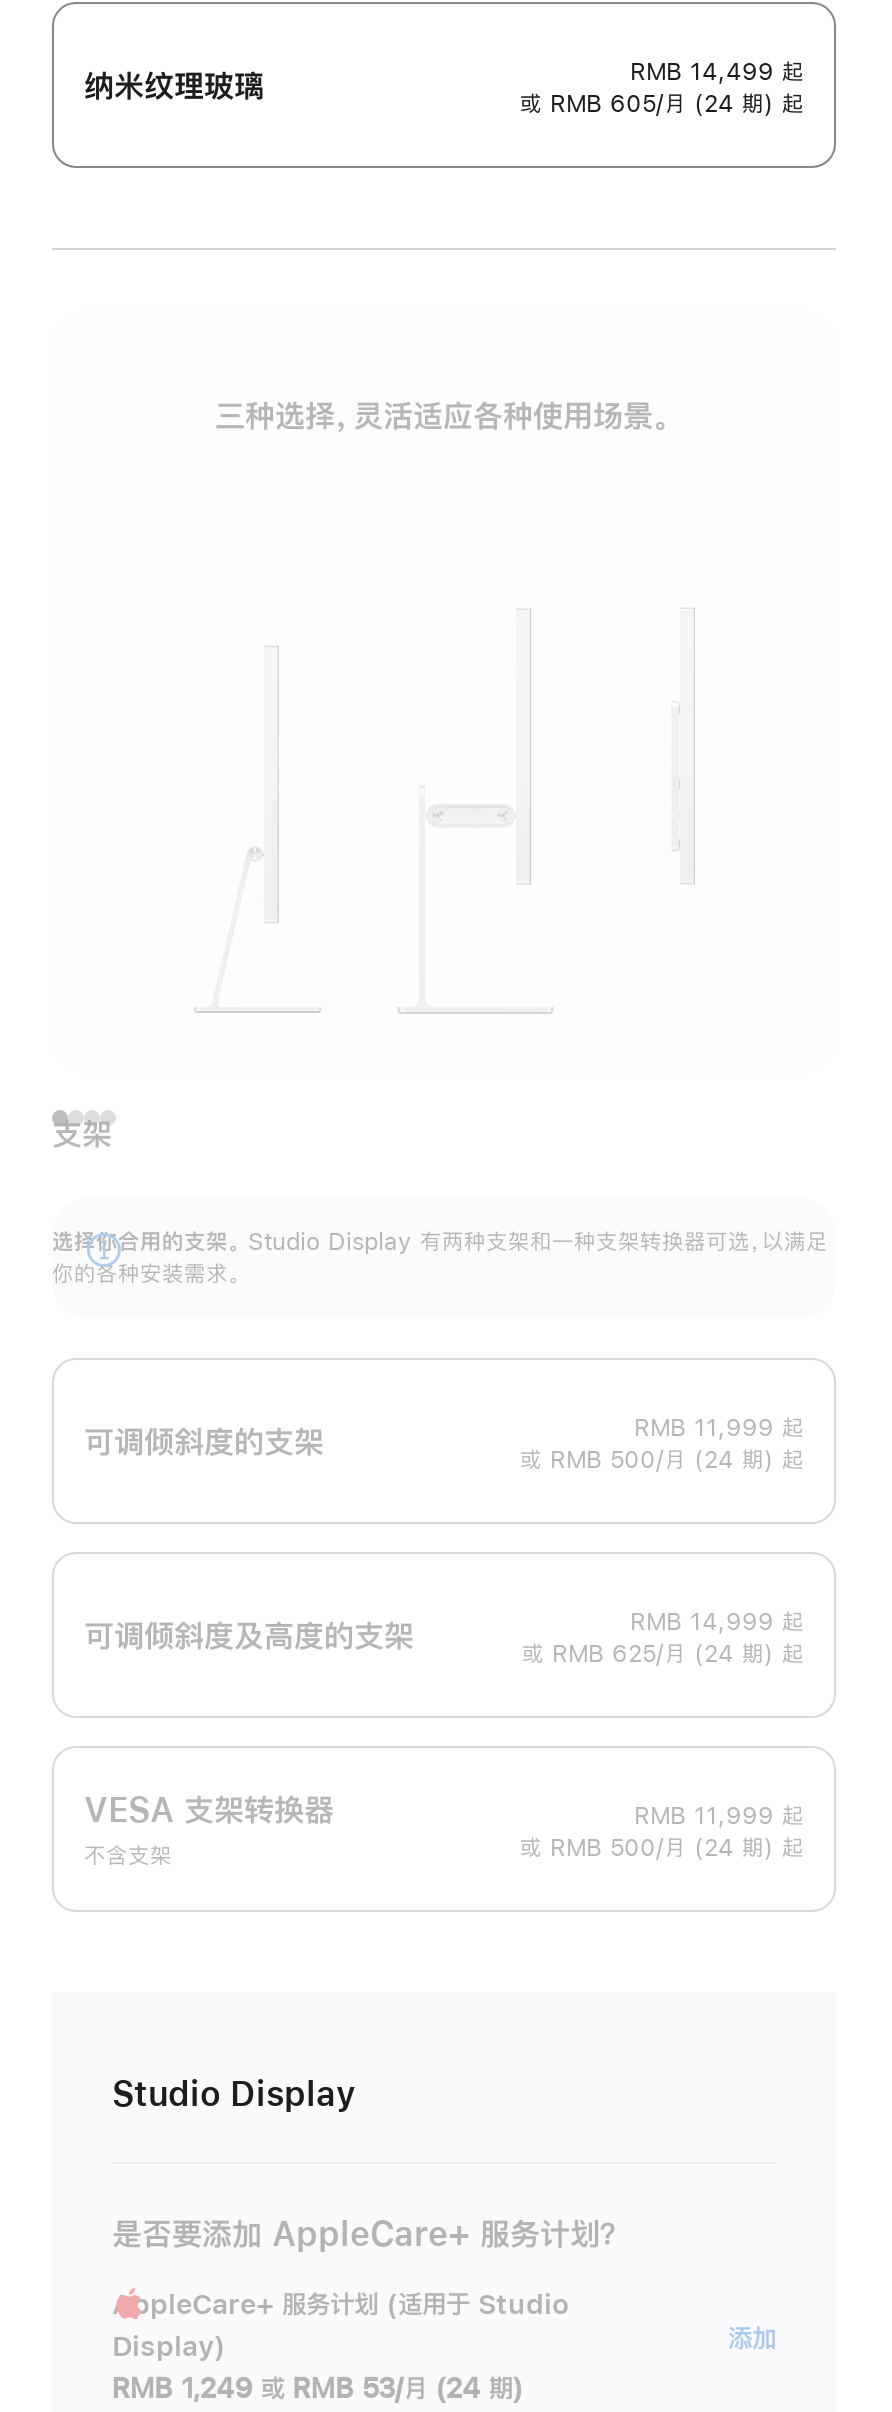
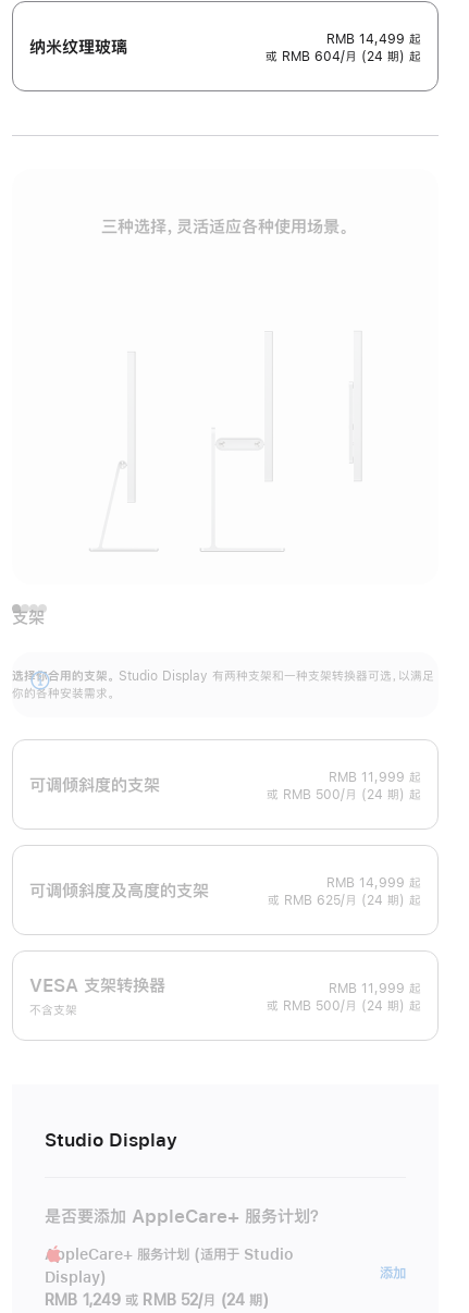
[520,92,804,116] 或 RMB 605/月 (24 期) 起 -> [266,50,421,63] 或 RMB 604/月 (24 期) 起
[112,2375,523,2403] RMB 1,249 或 RMB 53/月 (24 期) -> [45,1293,268,1308] RMB 1,249 或 RMB 52/月 (24 期)

